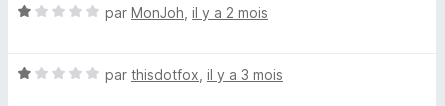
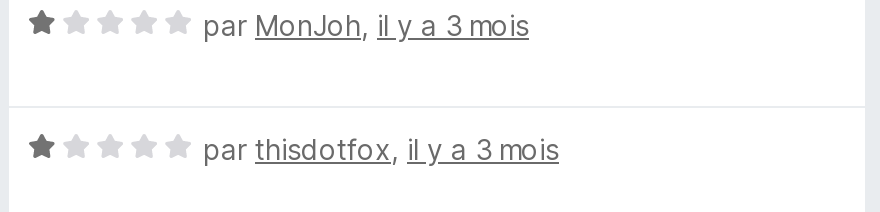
[105,4,268,21] par MonJoh, il y a 2 mois -> [203,8,529,42] par MonJoh, il y a 3 mois

